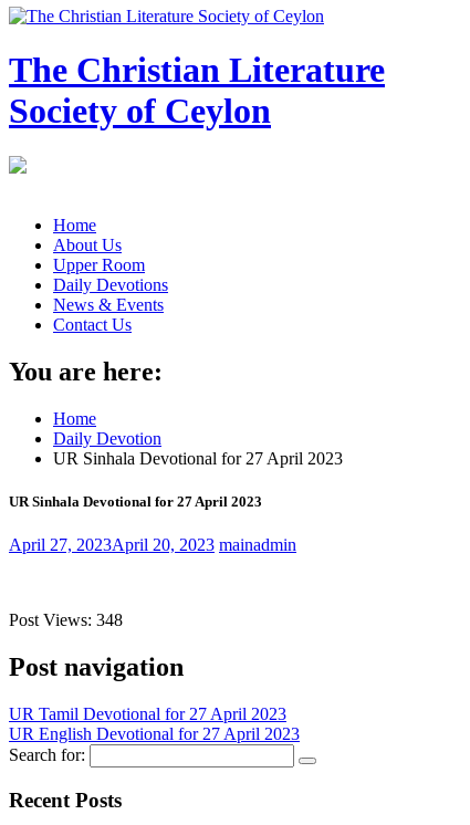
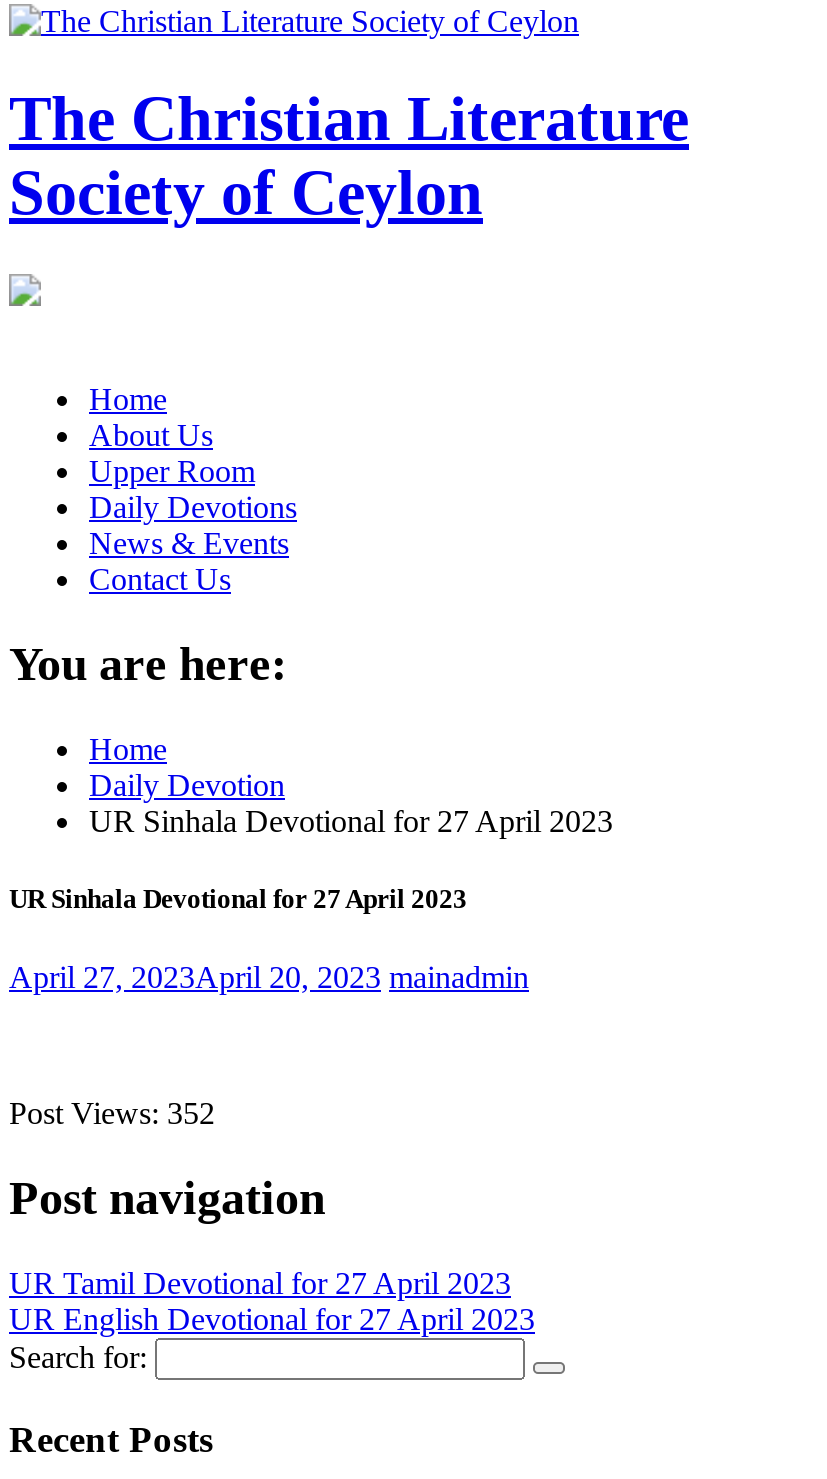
[9,610,123,629] Post Views: 348 -> [9,1096,215,1130] Post Views: 352

